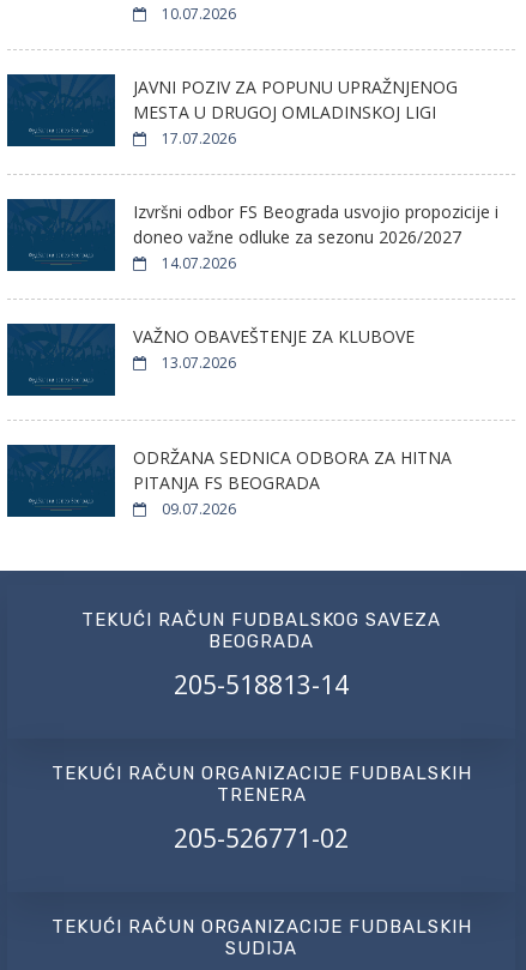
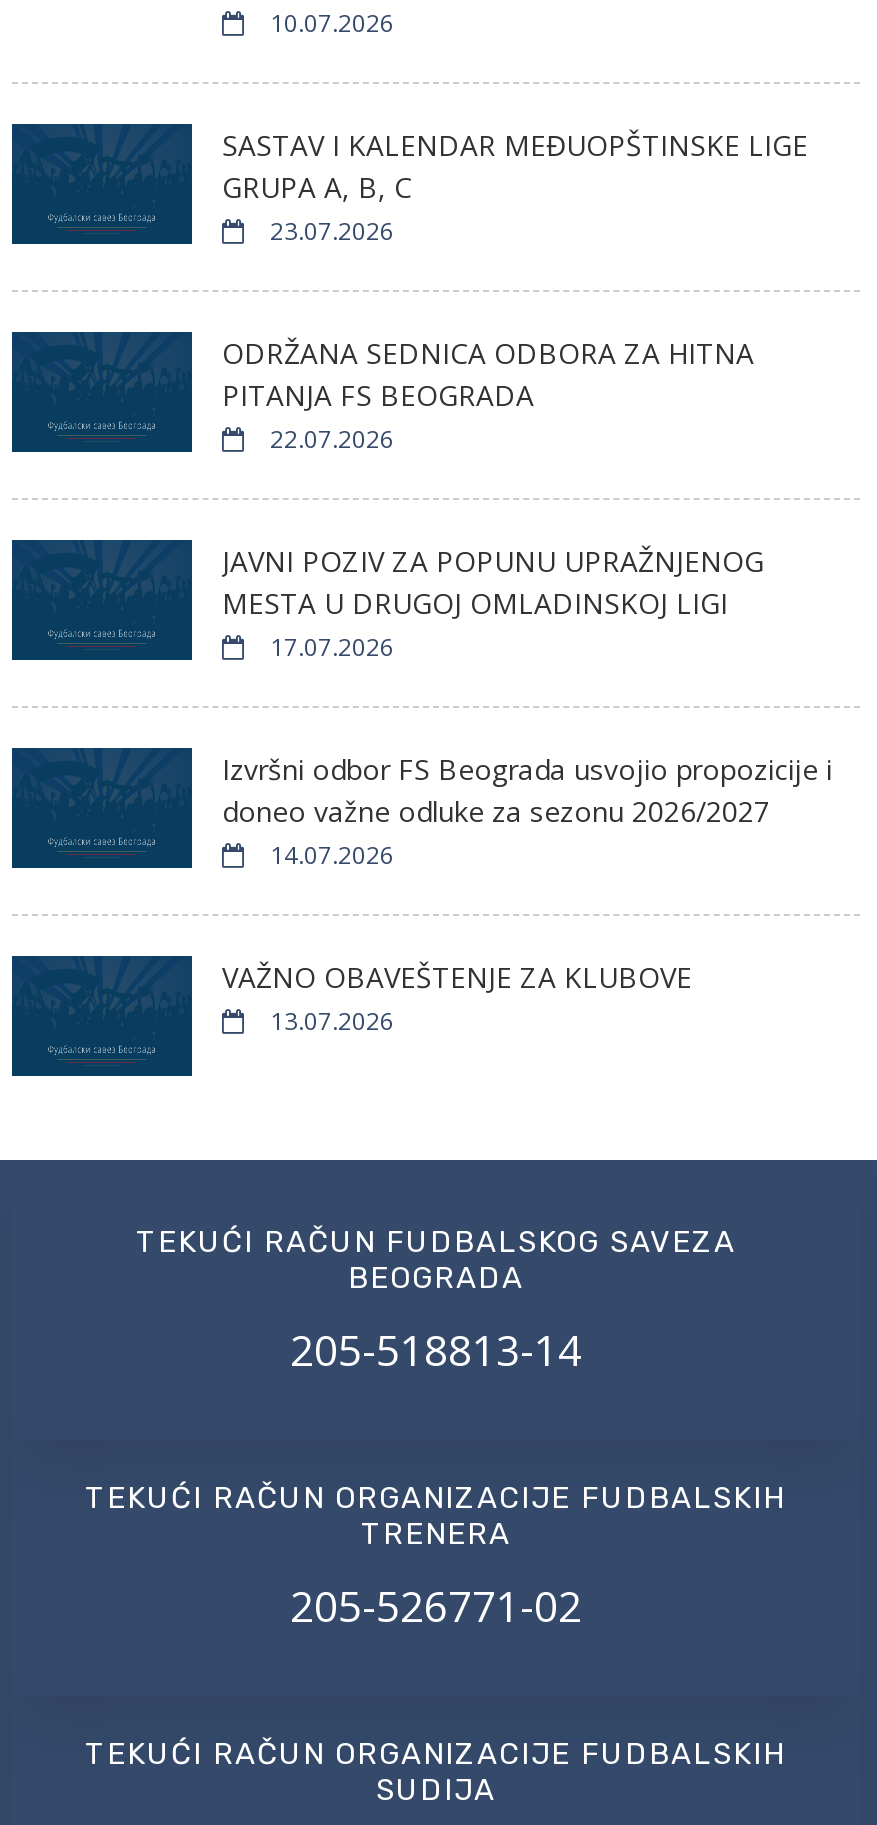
none -> [222,126,808,456] SASTAV I KALENDAR MEĐUOPŠTINSKE LIGE | GRUPA A, B, C | 23.07.2026 | 22.07.2026
moved [133,75,498,373] -> [222,542,832,1038]: JAVNI POZIV ZA POPUNU UPRAŽNJENOG | MESTA U DRUGOJ OMLADINSKOJ LIGI | 17.07.2026 | Izvršni odbor FS Beograda usvojio propozicije i | doneo važne odluke za sezonu 2026/2027 | 14.07.2026 | VAŽNO OBAVEŠTENJE ZA KLUBOVE | 13.07.2026
moved [133,446,452,494] -> [222,334,754,414]: ODRŽANA SEDNICA ODBORA ZA HITNA | PITANJA FS BEOGRADA
[158,499,236,519] 09.07.2026 -> none

